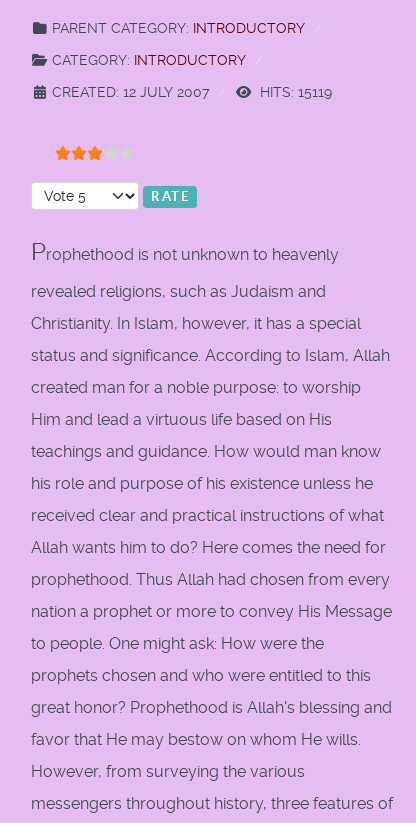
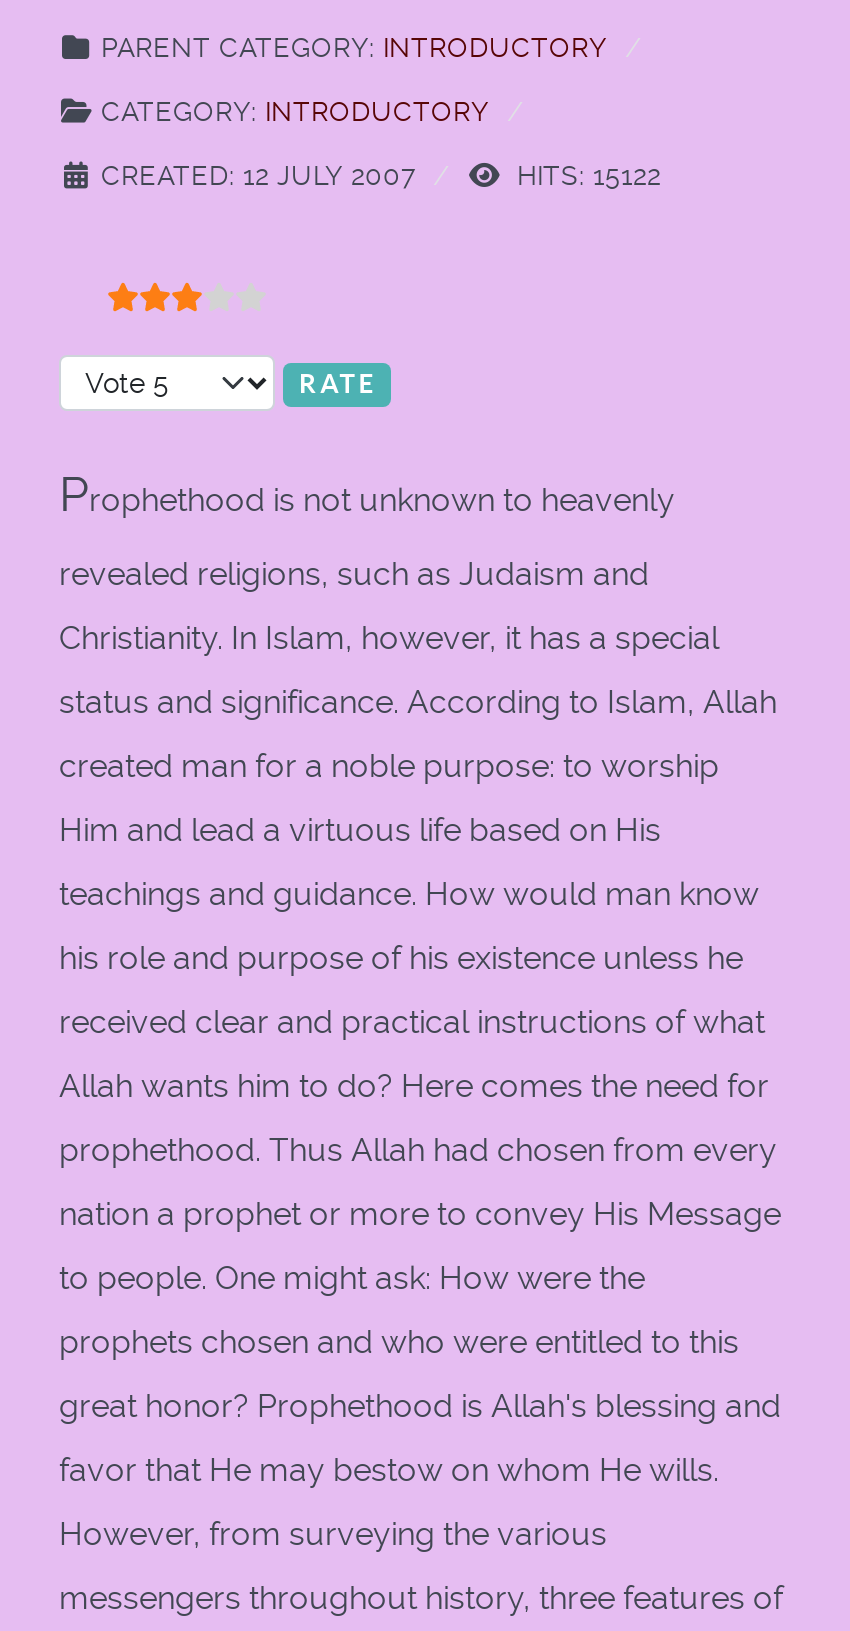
[256,84,332,100] HITS: 15119 -> [509,159,661,191] HITS: 15122

